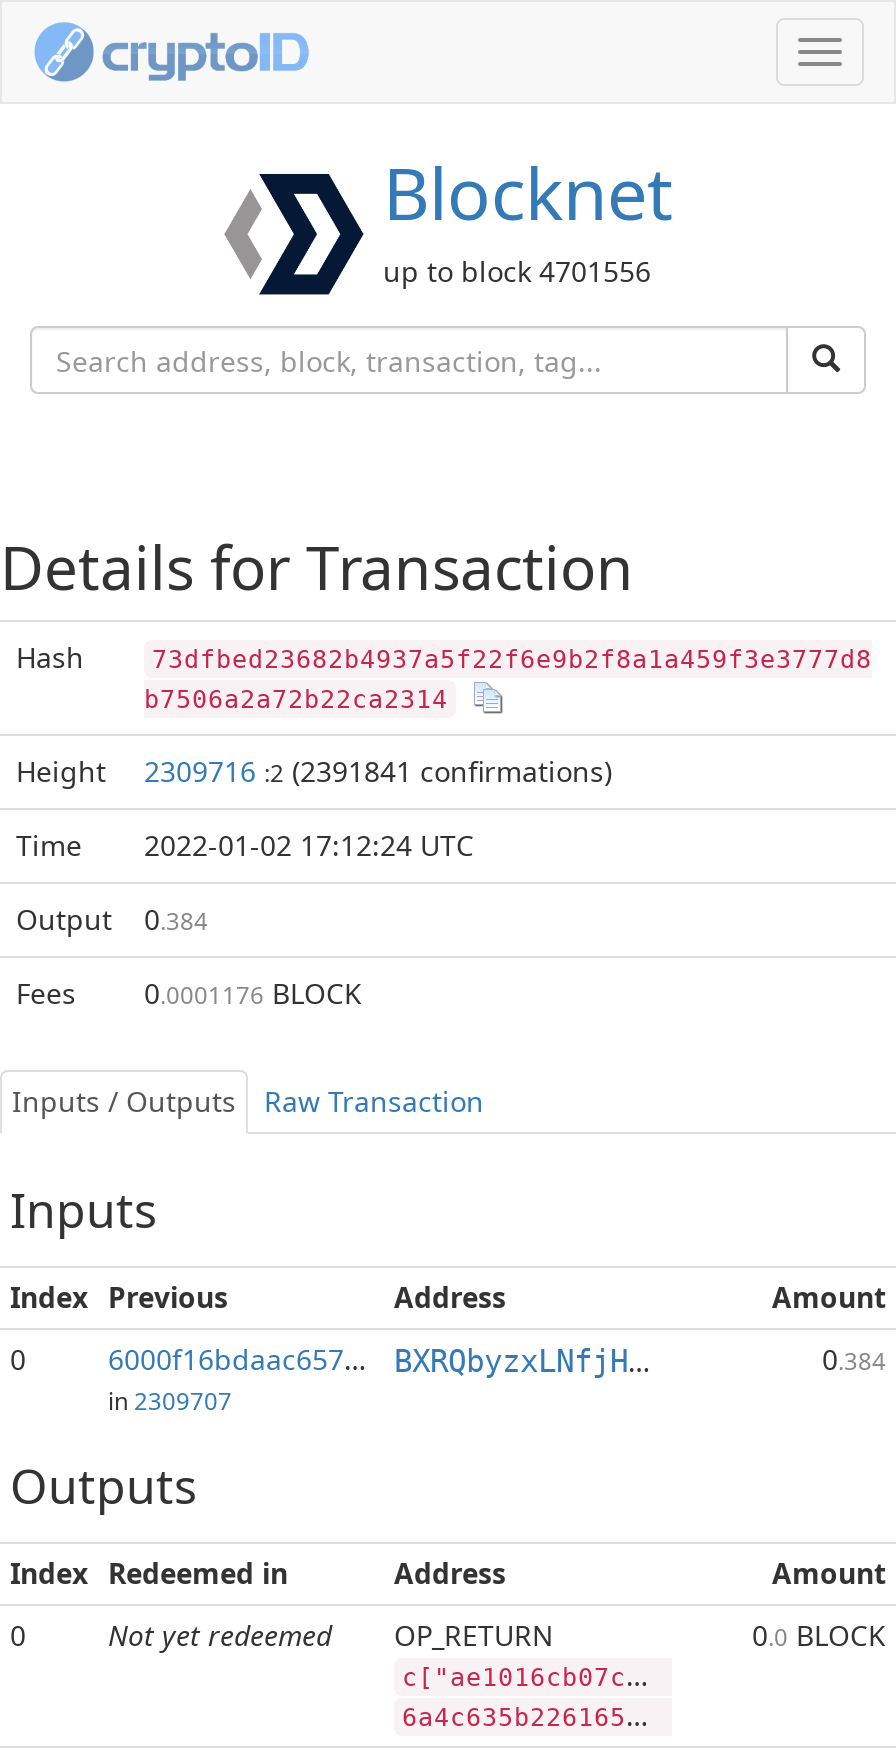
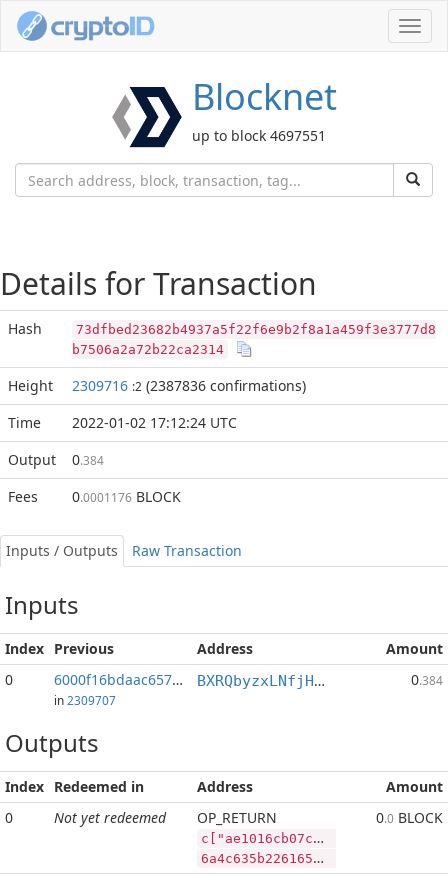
[383,252,651,290] up to block 4701556 -> [191,126,325,145] up to block 4697551
[144,752,612,790] 2309716 :2 (2391841 confirmations) -> [72,376,306,395] 2309716 :2 (2387836 confirmations)

